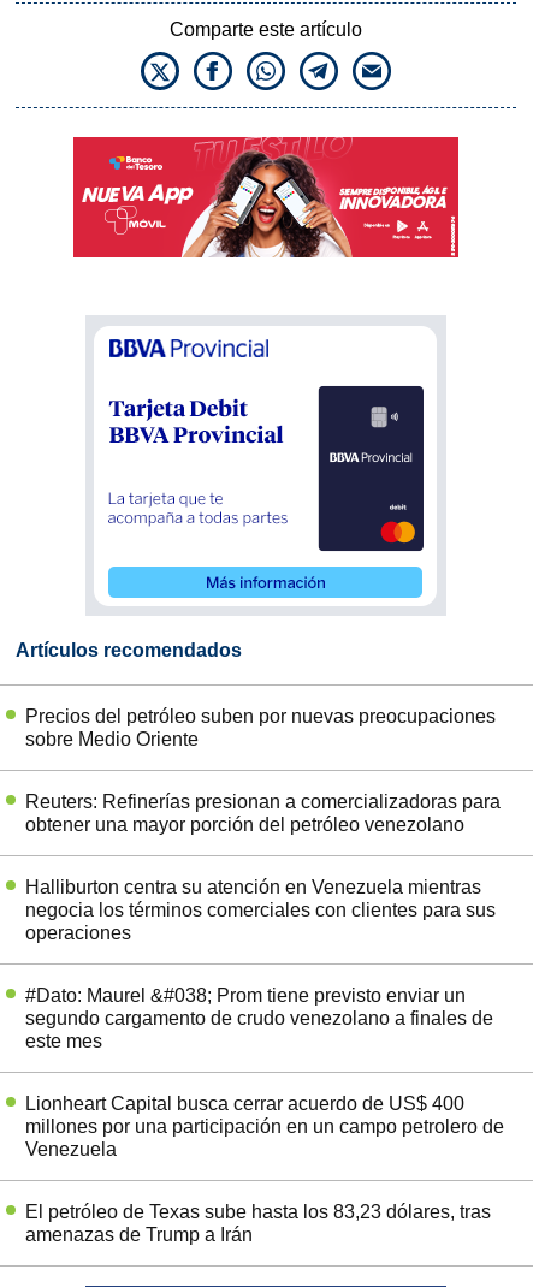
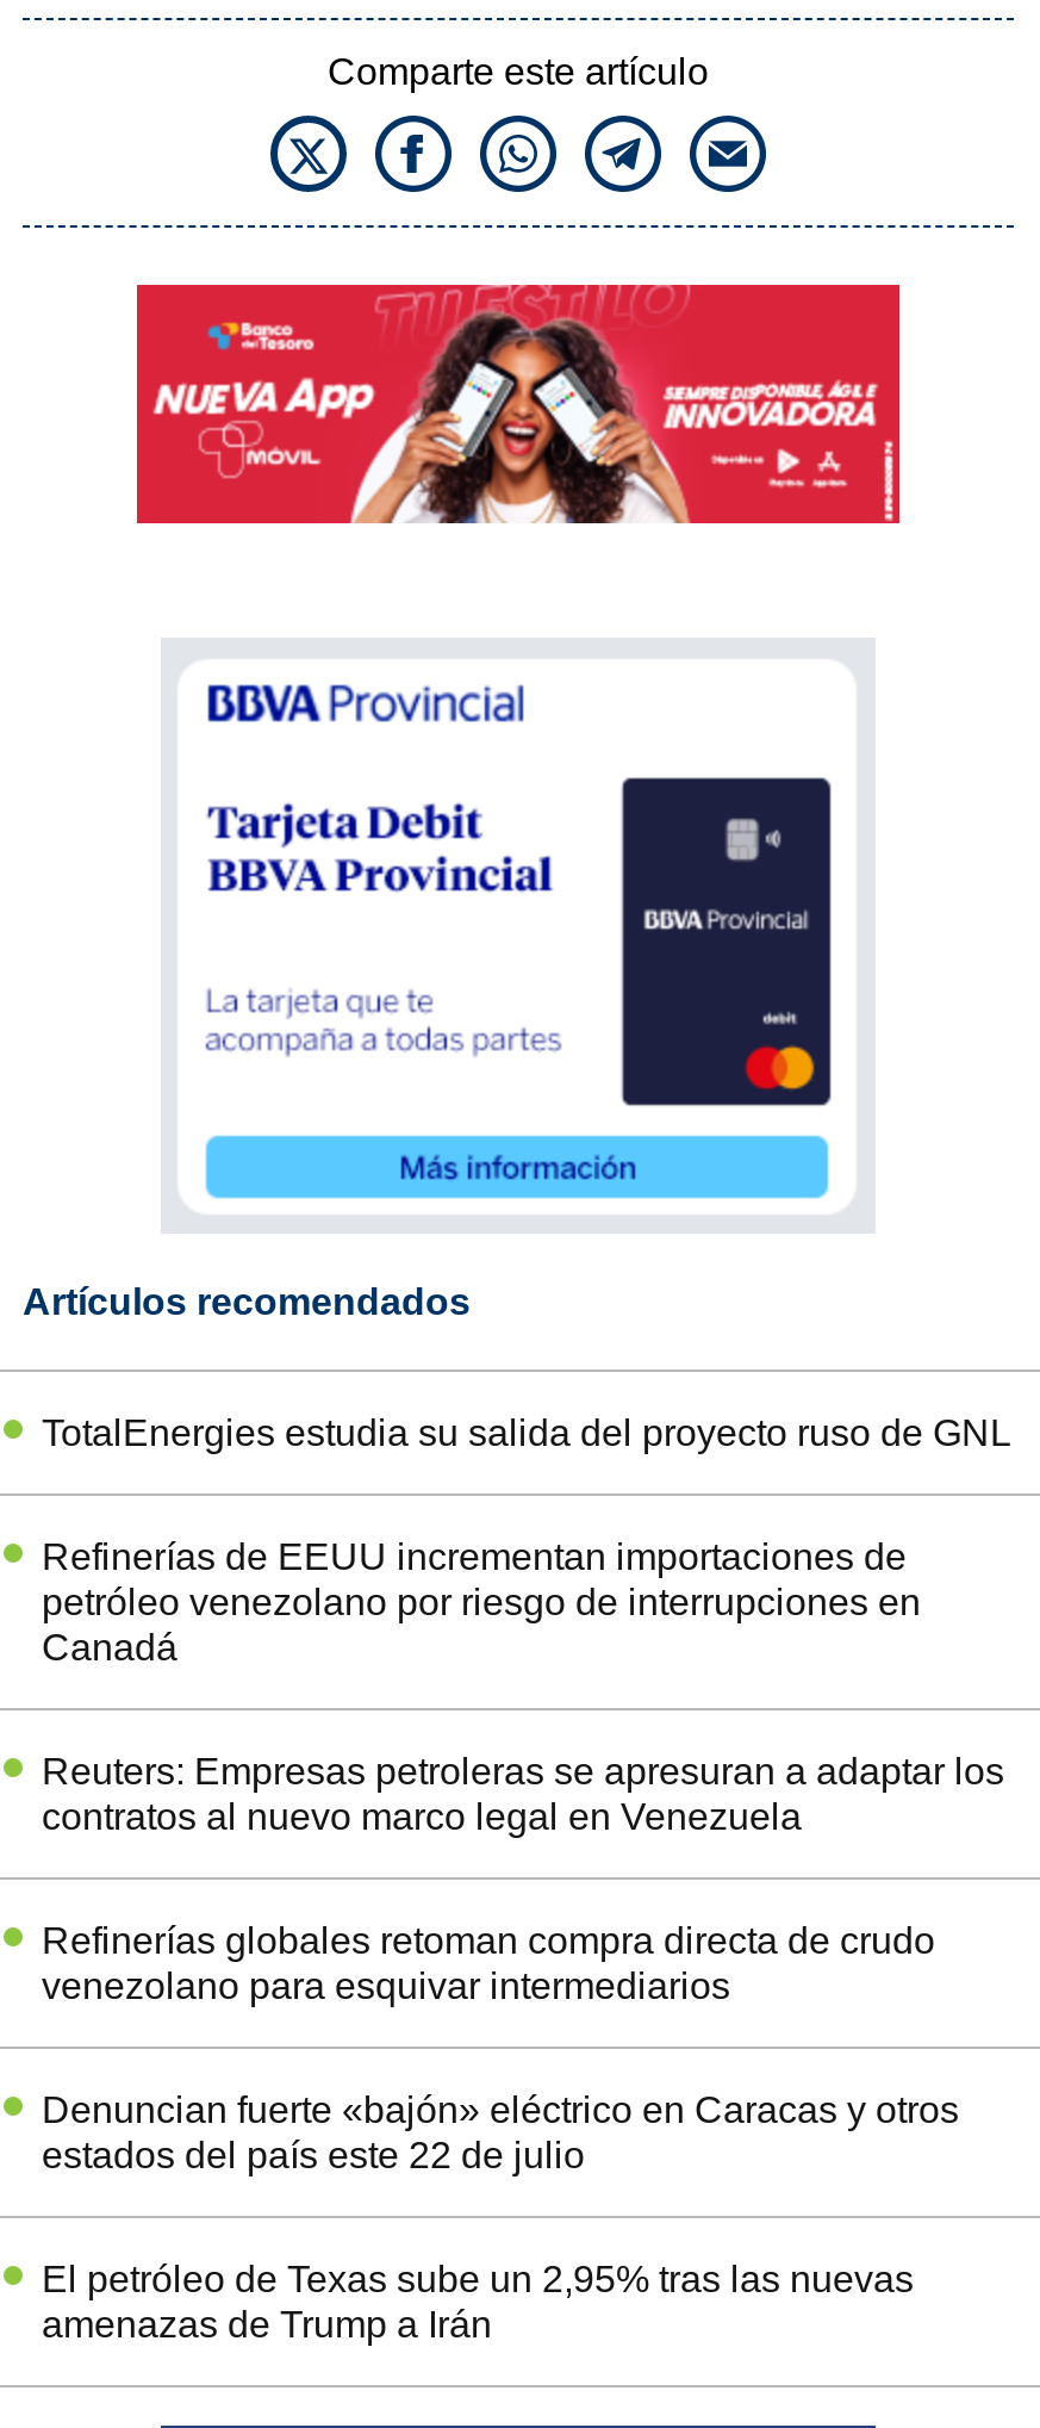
[25,706,496,749] Precios del petróleo suben por nuevas preocupaciones | sobre Medio Oriente -> [42,1412,1011,1453] TotalEnergies estudia su salida del proyecto ruso de GNL
[25,791,501,835] Reuters: Refinerías presionan a comercializadoras para | obtener una mayor porción del petróleo venezolano -> [42,1536,921,1667] Refinerías de EEUU incrementan importaciones de | petróleo venezolano por riesgo de interrupciones en | Canadá
[25,877,496,943] Halliburton centra su atención en Venezuela mientras | negocia los términos comerciales con clientes para sus | operaciones -> [42,1751,1004,1837] Reuters: Empresas petroleras se apresuran a adaptar los | contratos al nuevo marco legal en Venezuela
[25,985,493,1051] #Dato: Maurel &#038; Prom tiene previsto enviar un | segundo cargamento de crudo venezolano a finales de | este mes -> [42,1920,935,2006] Refinerías globales retoman compra directa de crudo | venezolano para esquivar intermediarios
[25,1093,504,1159] Lionheart Capital busca cerrar acuerdo de US$ 400 | millones por una participación en un campo petrolero de | Venezuela -> [42,2089,959,2175] Denuncian fuerte «bajón» eléctrico en Caracas y otros | estados del país este 22 de julio
[25,1201,491,1222] El petróleo de Texas sube hasta los 83,23 dólares, tras -> [42,2259,914,2299] El petróleo de Texas sube un 2,95% tras las nuevas

